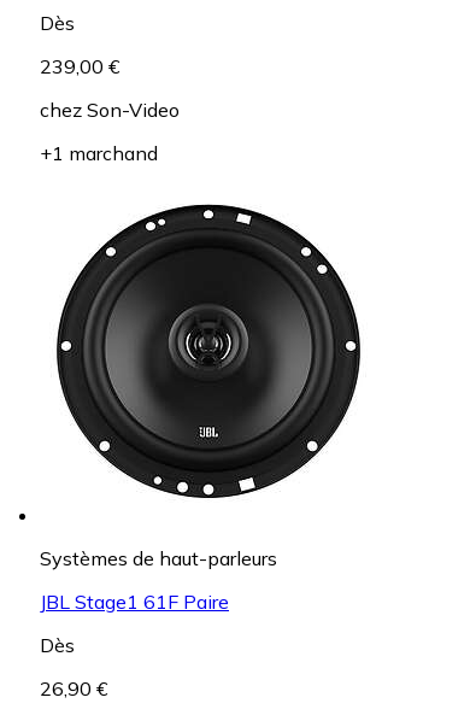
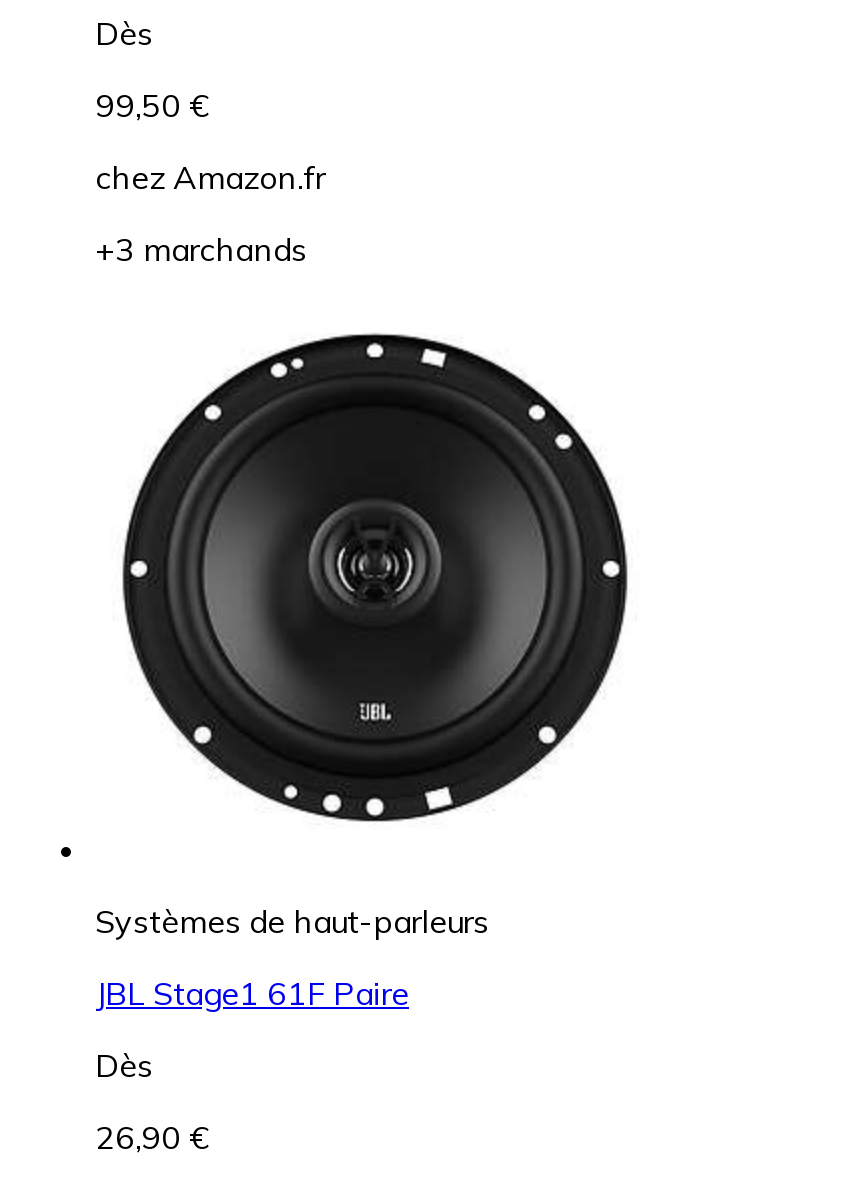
[40,55,119,79] 239,00 € -> [95,86,207,126] 99,50 €
[40,98,180,122] chez Son-Video -> [95,158,325,198] chez Amazon.fr
[40,141,158,166] +1 marchand -> [95,230,307,270] +3 marchands

